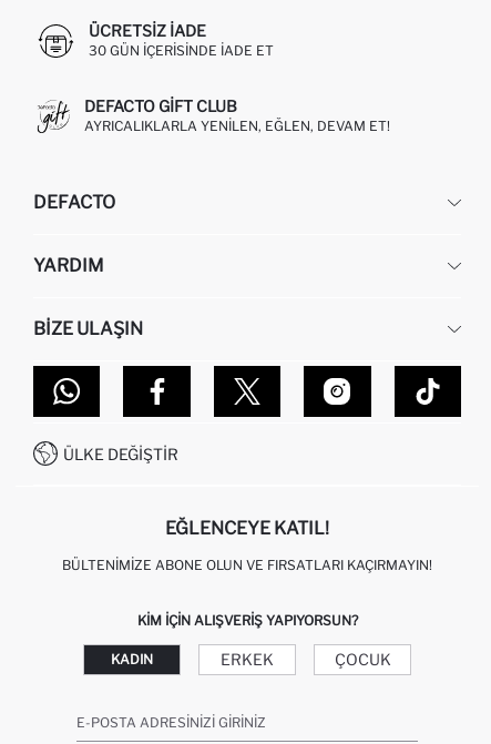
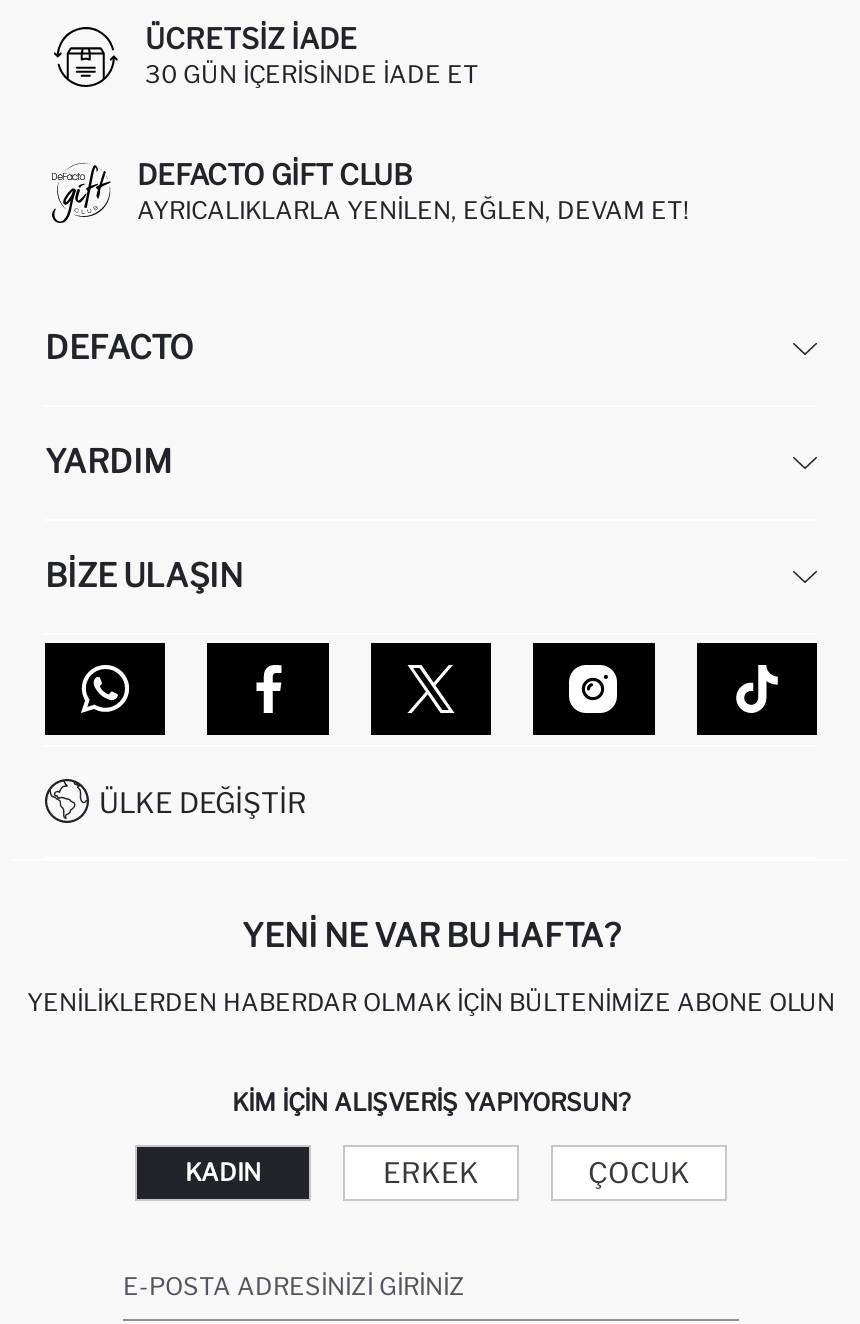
[165,518,329,539] EĞLENCEYE KATIL! -> [242,917,620,955] YENI NE VAR BU HAFTA?
[62,556,432,573] BÜLTENIMIZE ABONE OLUN VE FIRSATLARI KAÇIRMAYIN! -> [27,987,835,1017] YENILIKLERDEN HABERDAR OLMAK İÇIN BÜLTENIMIZE ABONE OLUN

